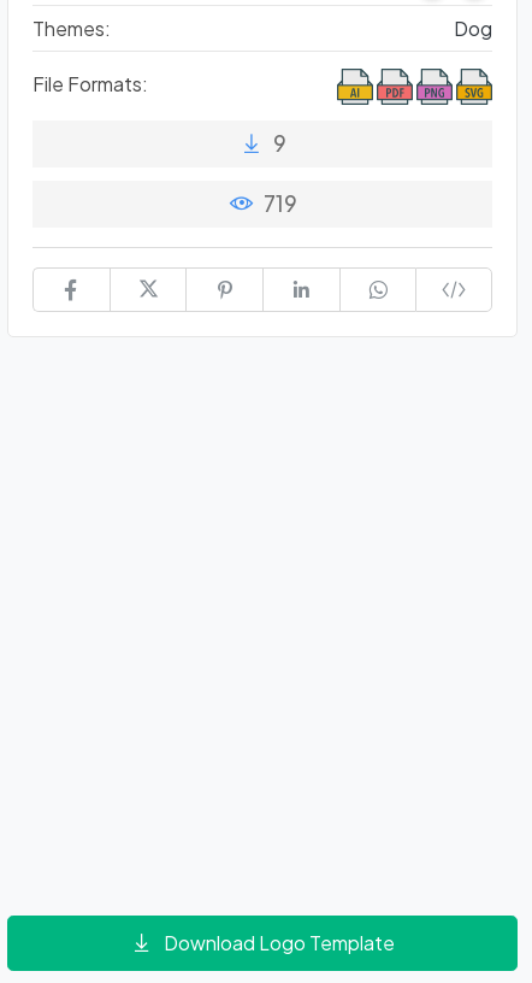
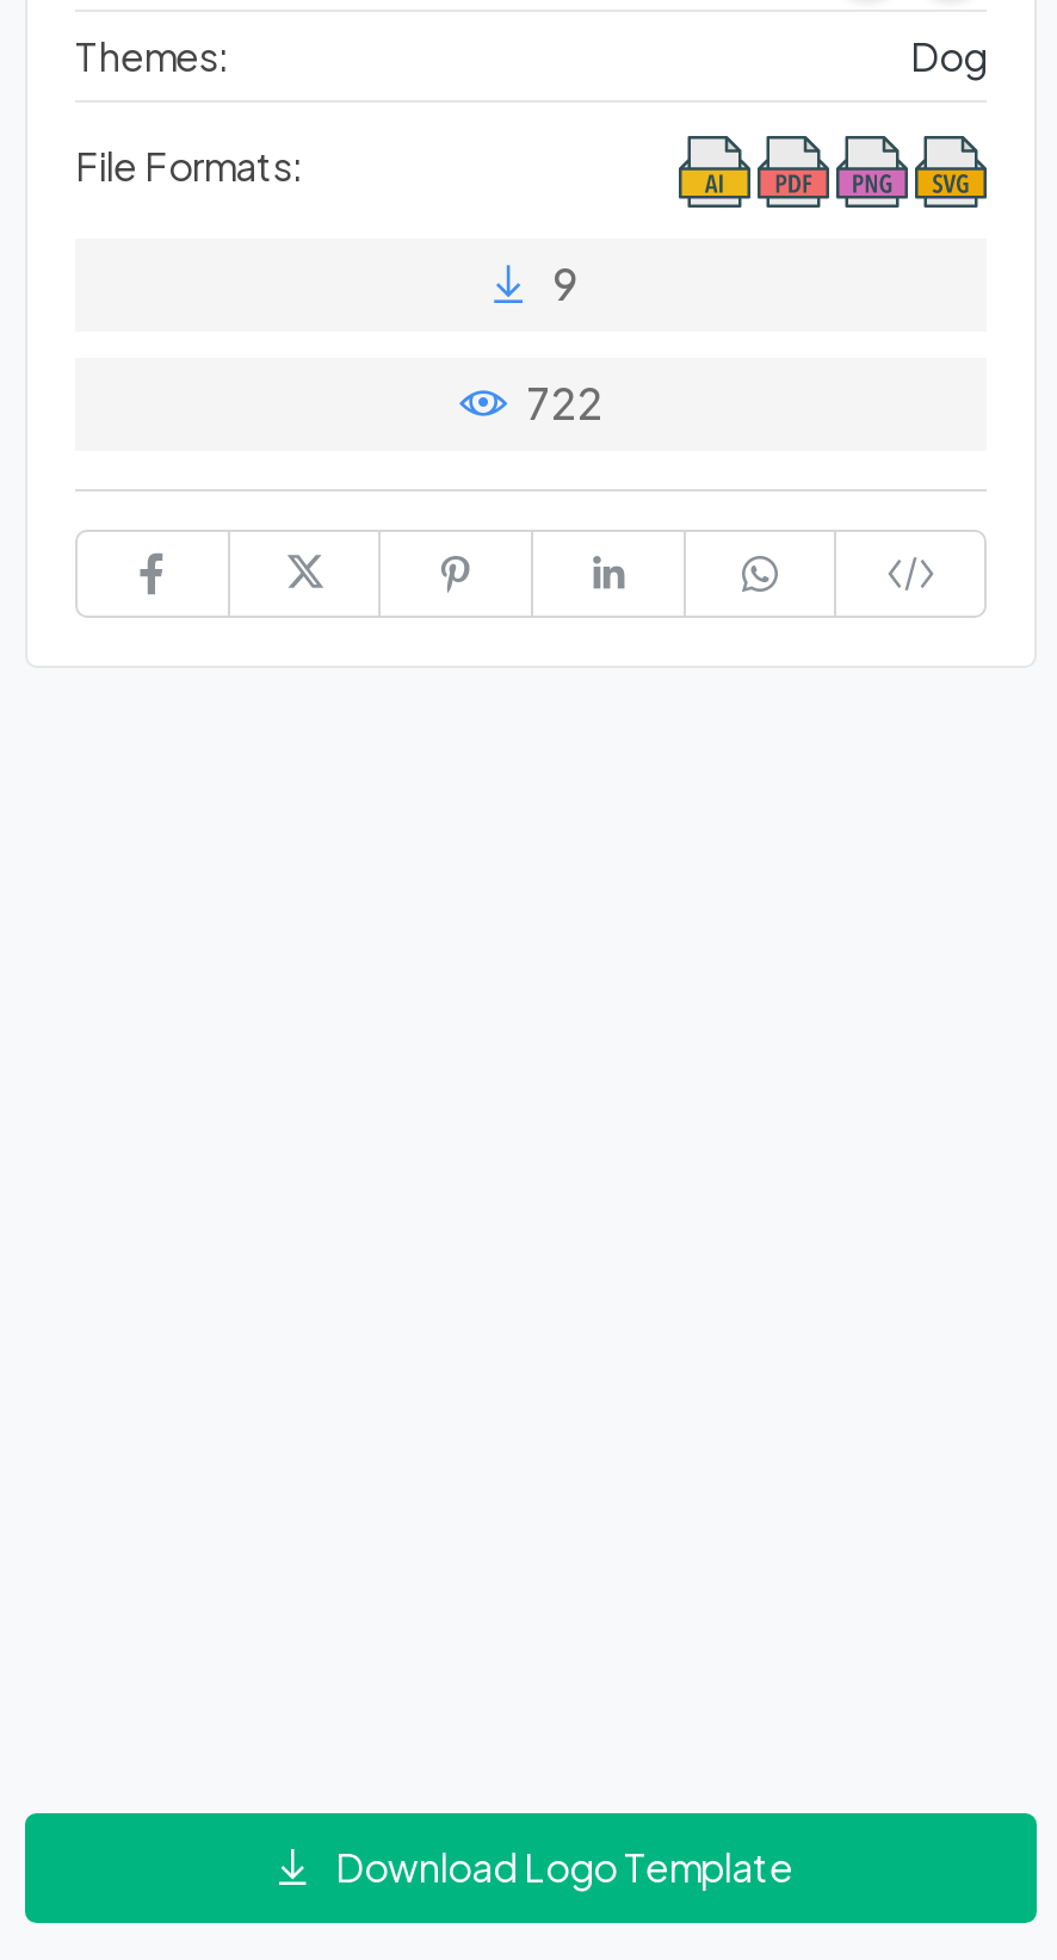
[263,191,297,217] 719 -> [527,377,604,430] 722

